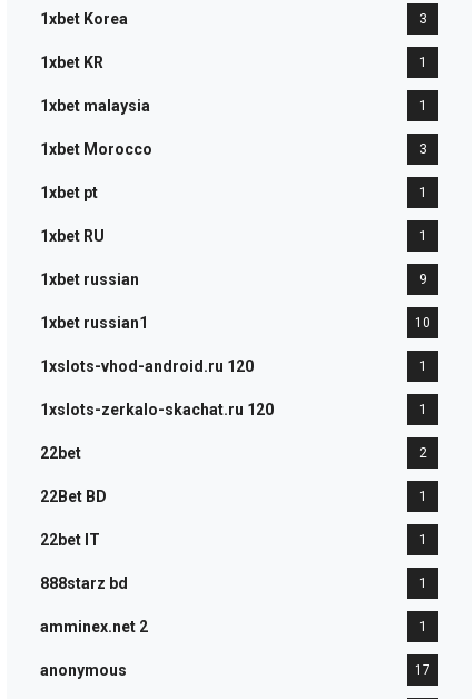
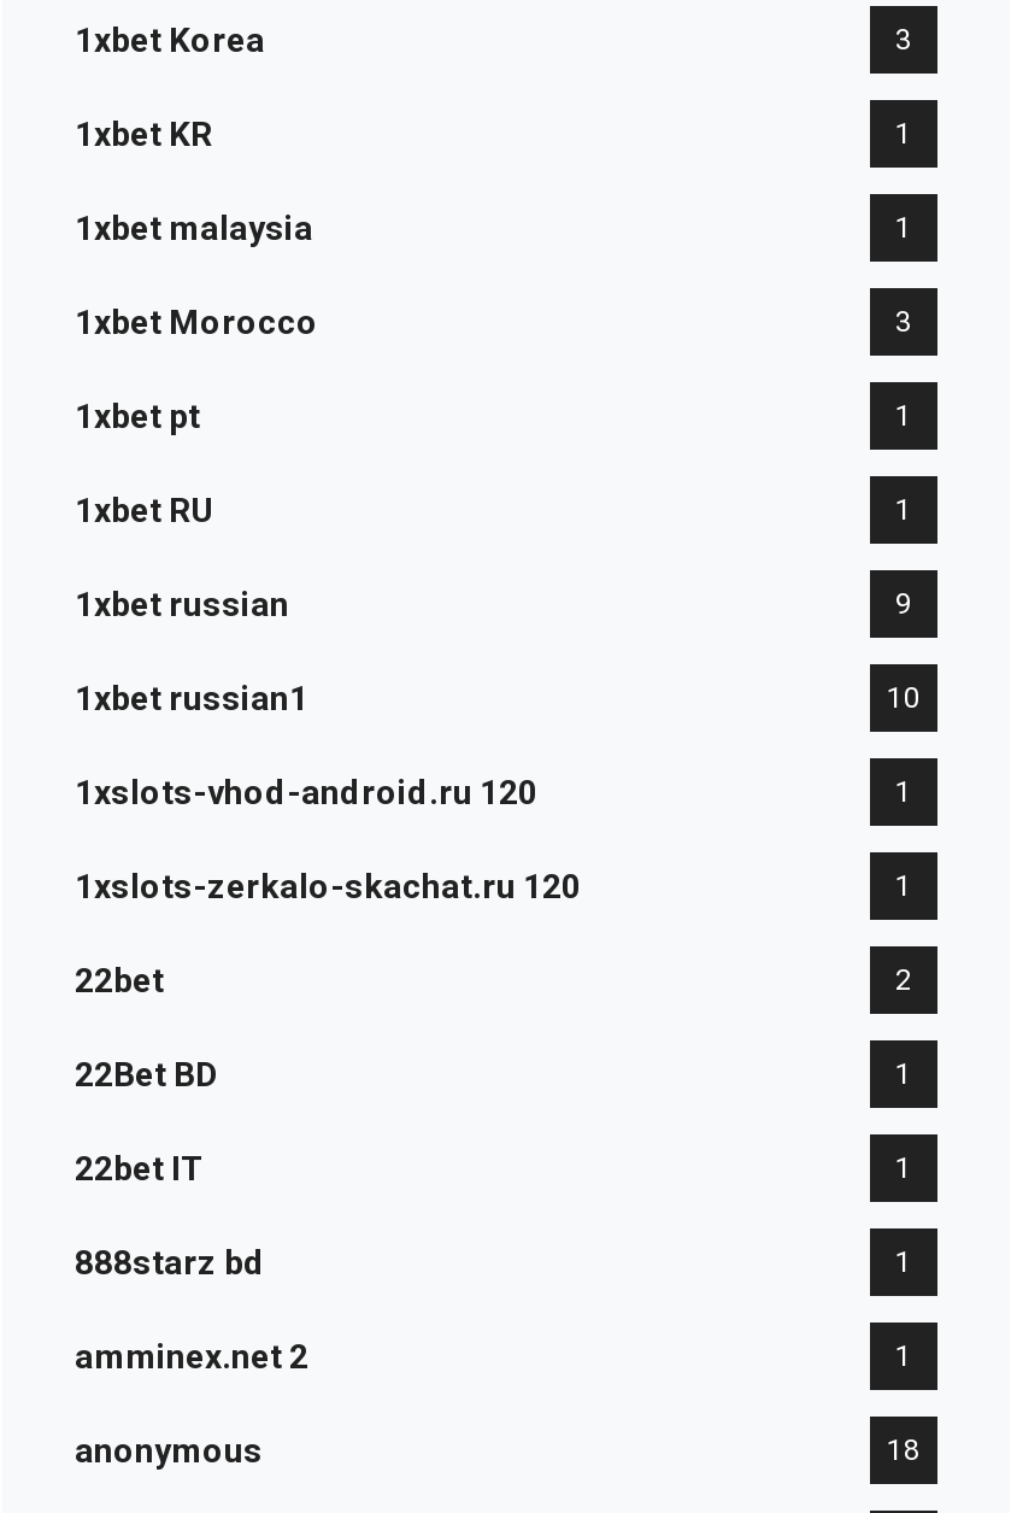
[415,662,431,678] 17 -> [887,1433,921,1467] 18

